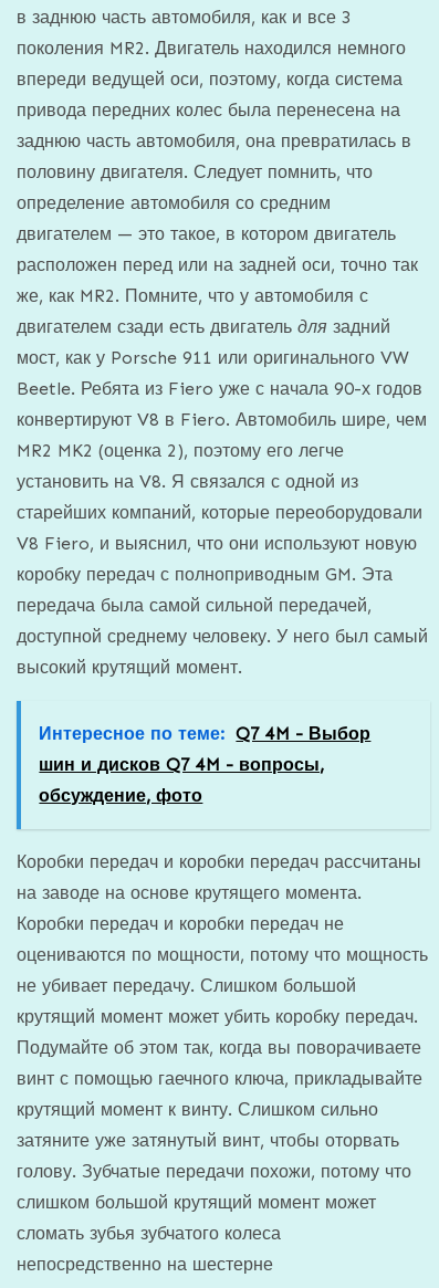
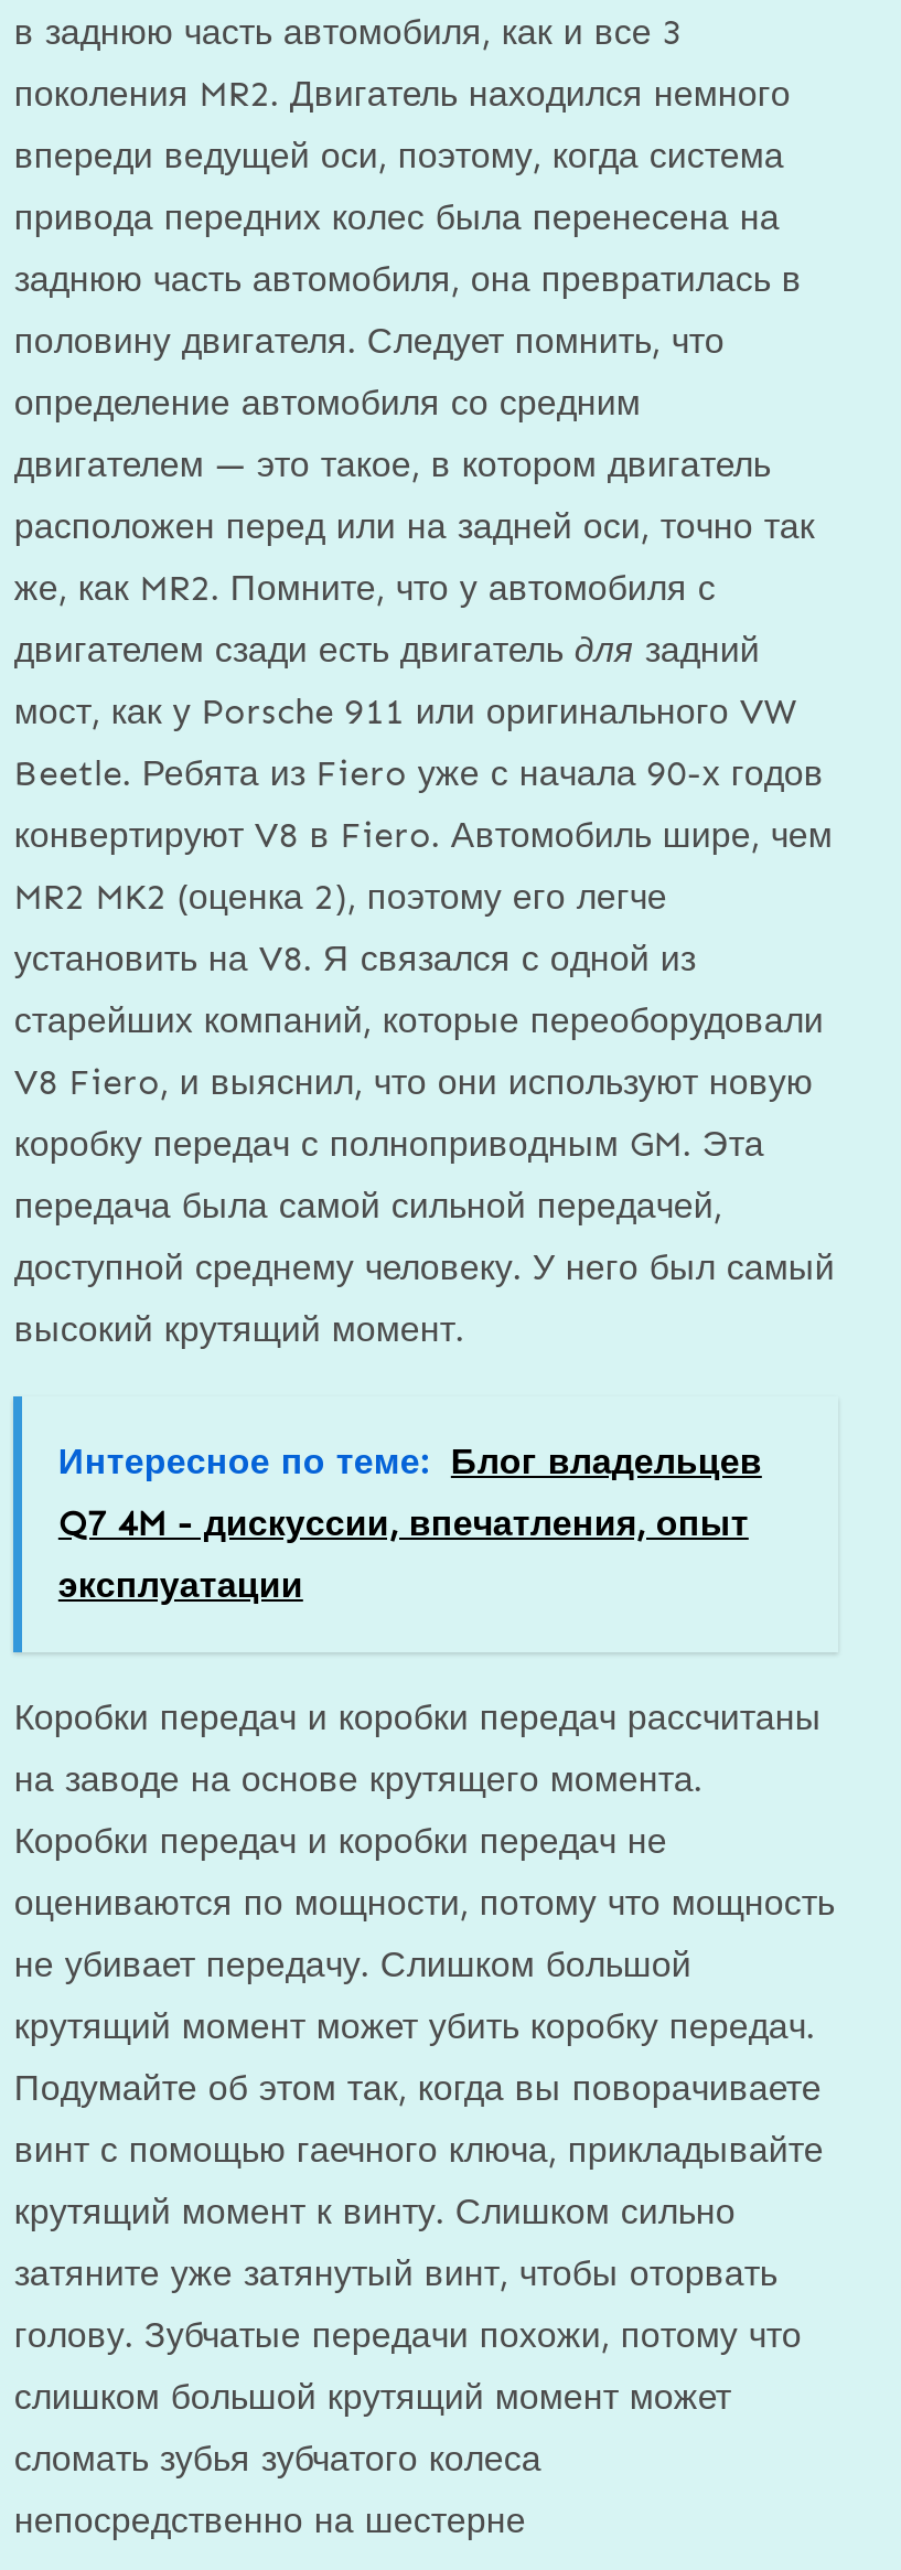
[39,723,371,744] Интересное по теме: Q7 4M - Выбор -> [58,1440,762,1482] Интересное по теме: Блог владельцев
[39,754,324,775] шин и дисков Q7 4M - вопросы, -> [58,1502,749,1544] Q7 4M - дискуссии, впечатления, опыт
[39,785,203,806] обсуждение, фото -> [58,1564,303,1606] эксплуатации

